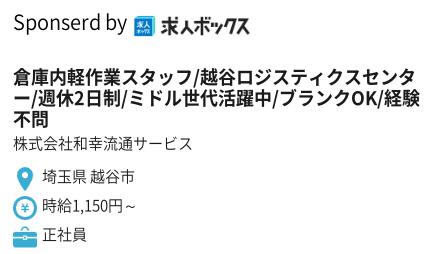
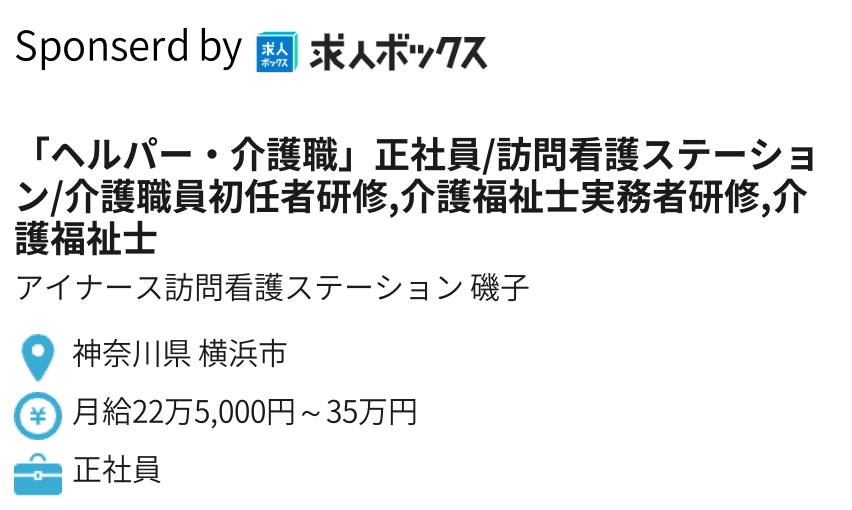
[13,63,420,154] 倉庫内軽作業スタッフ/越谷ロジスティクスセンタ | ー/週休2日制/ミドル世代活躍中/ブランクOK/経験 | 不問 | 株式会社和幸流通サービス -> [14,127,820,309] 「ヘルパー・介護職」正社員/訪問看護ステーショ | ン/介護職員初任者研修,介護福祉士実務者研修,介 | 護福祉士 | アイナース訪問看護ステーション 磯子
[42,165,138,216] 埼玉県 越谷市 | 時給1,150円～ -> [72,331,418,433] 神奈川県 横浜市 | 月給22万5,000円～35万円

